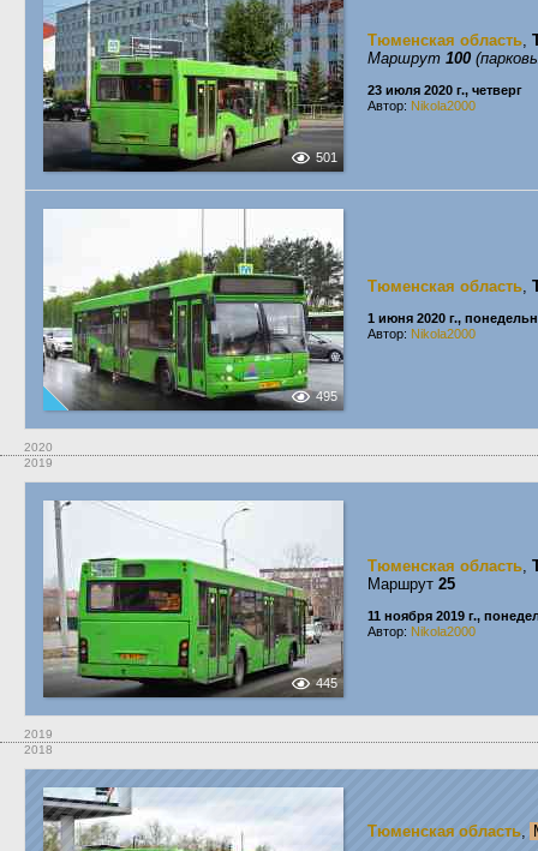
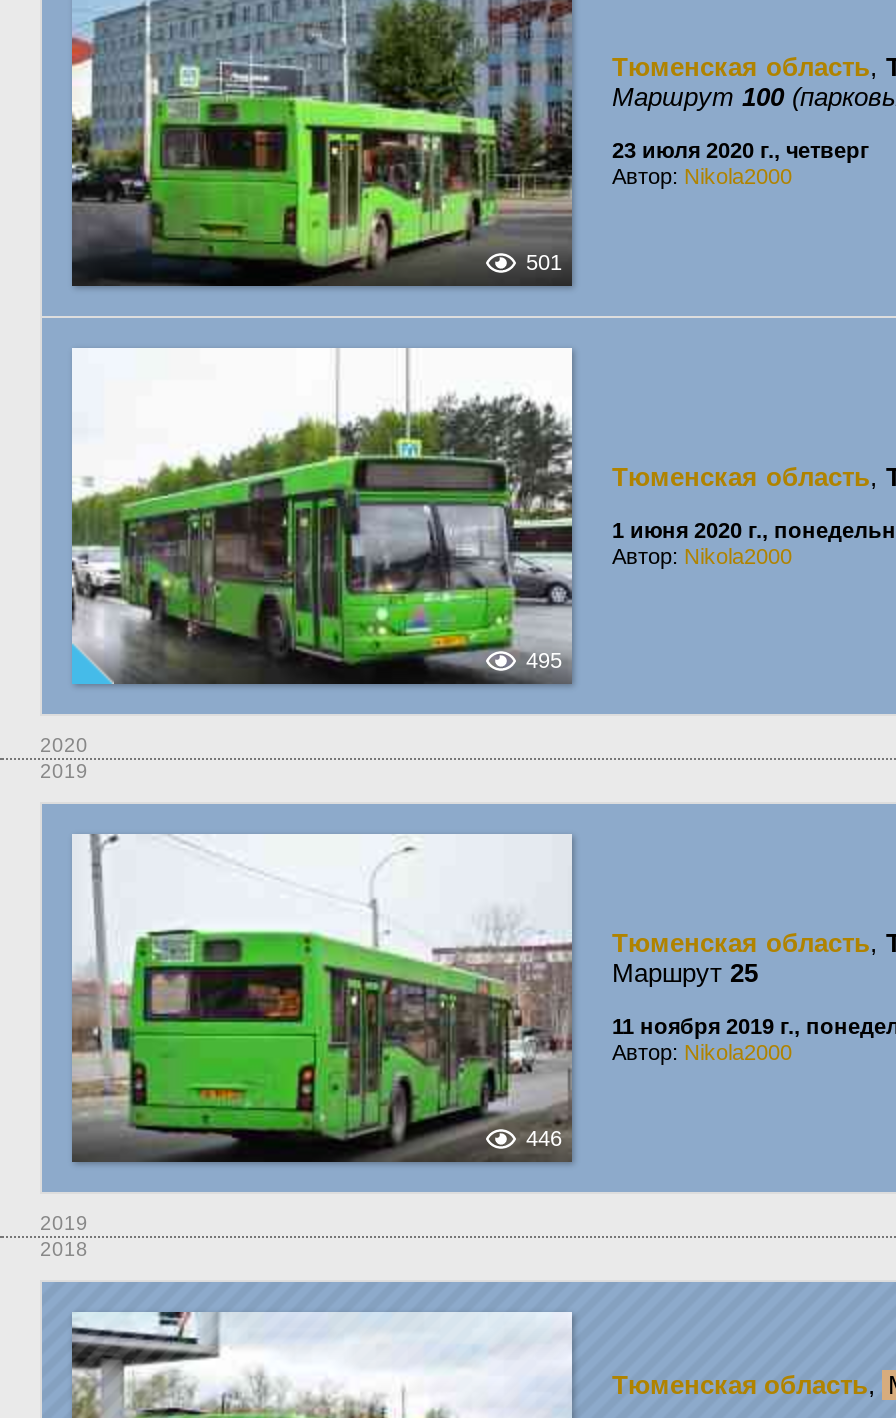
[316,676,337,690] 445 -> [526,1126,562,1150] 446

